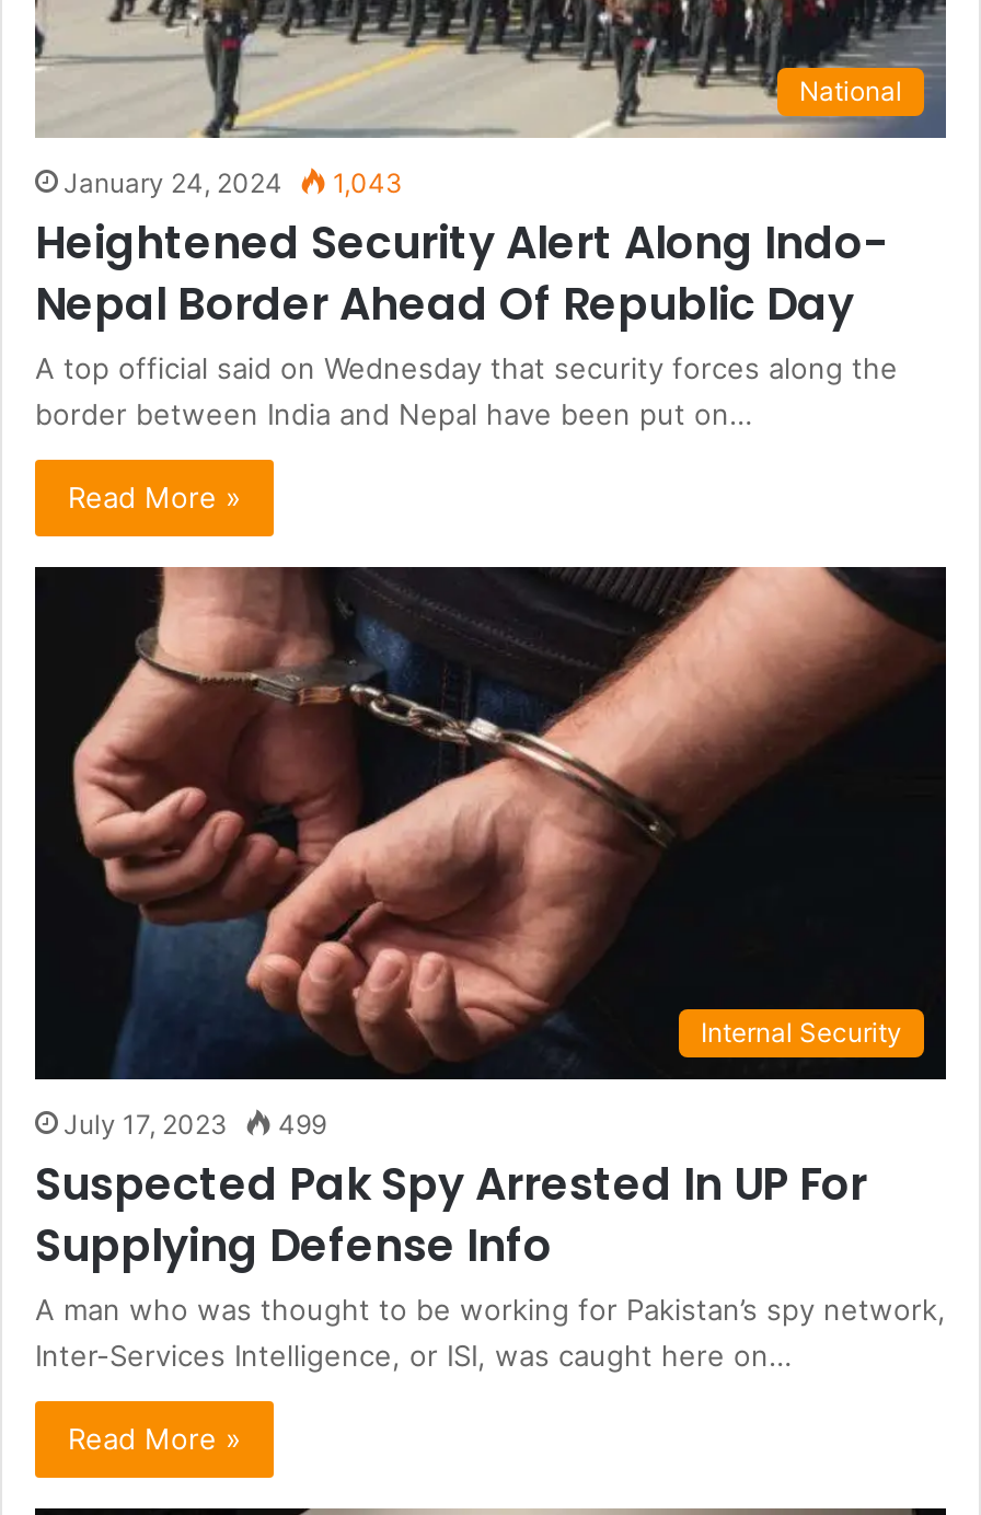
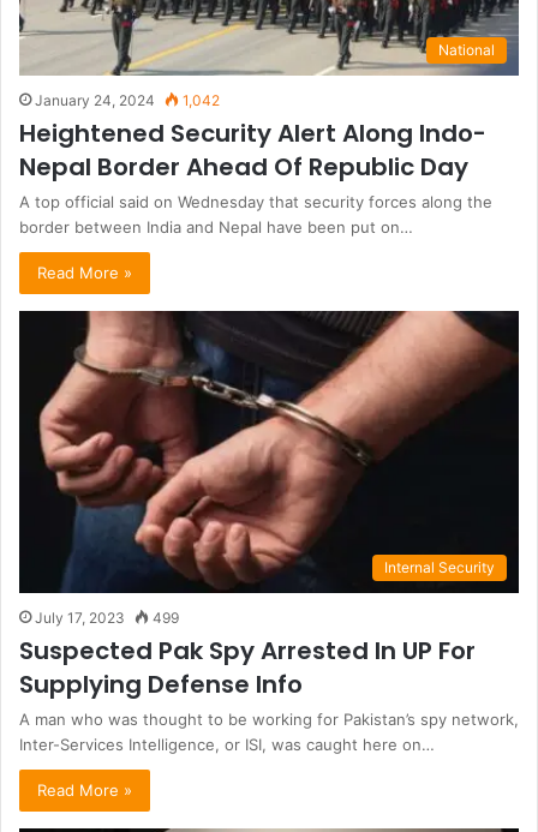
[64,167,403,200] January 24, 2024 1,043 -> [35,92,220,110] January 24, 2024 1,042

